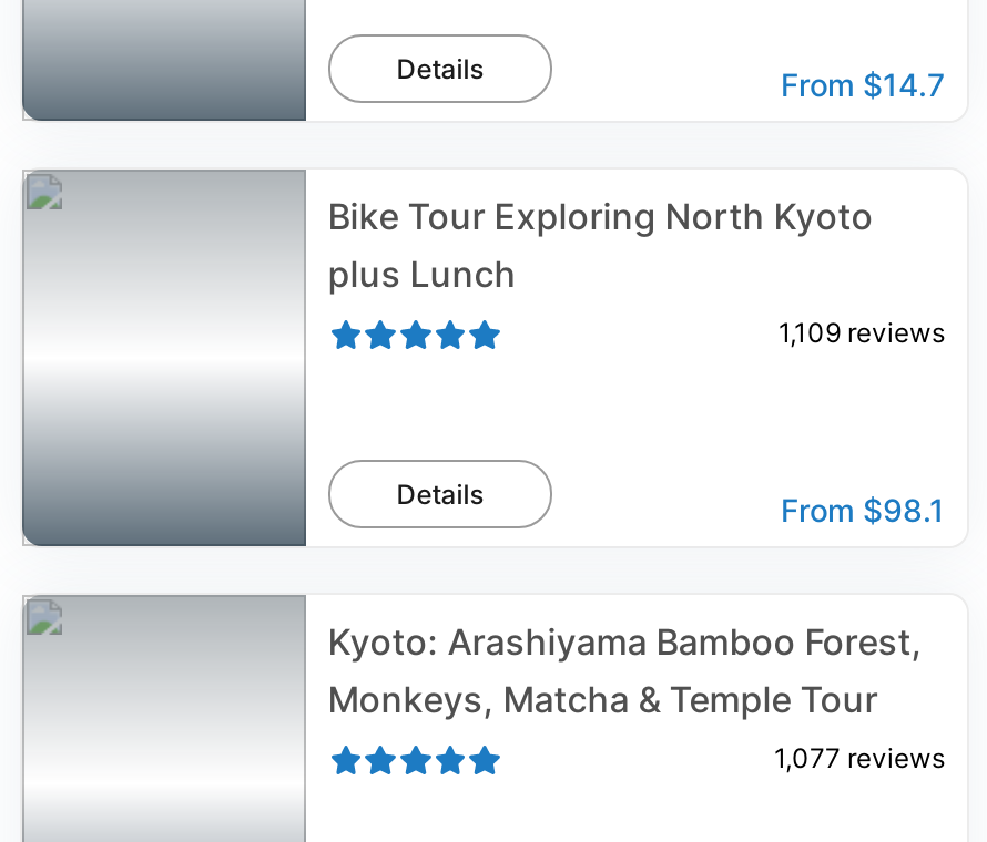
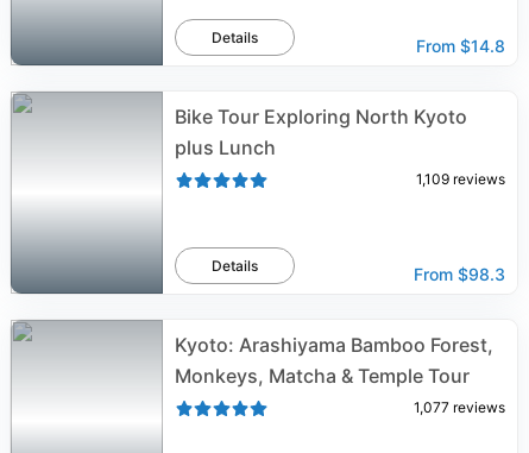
[781,65,945,103] From $14.7 -> [416,36,505,56] From $14.8
[781,491,945,528] From $98.1 -> [414,264,505,284] From $98.3

